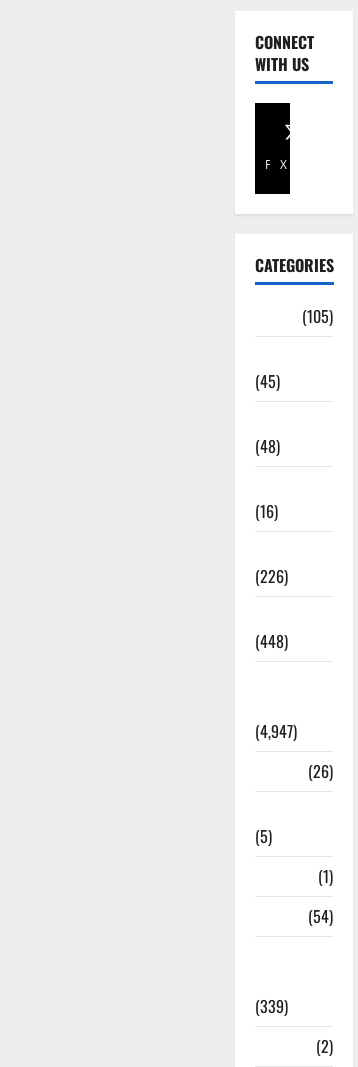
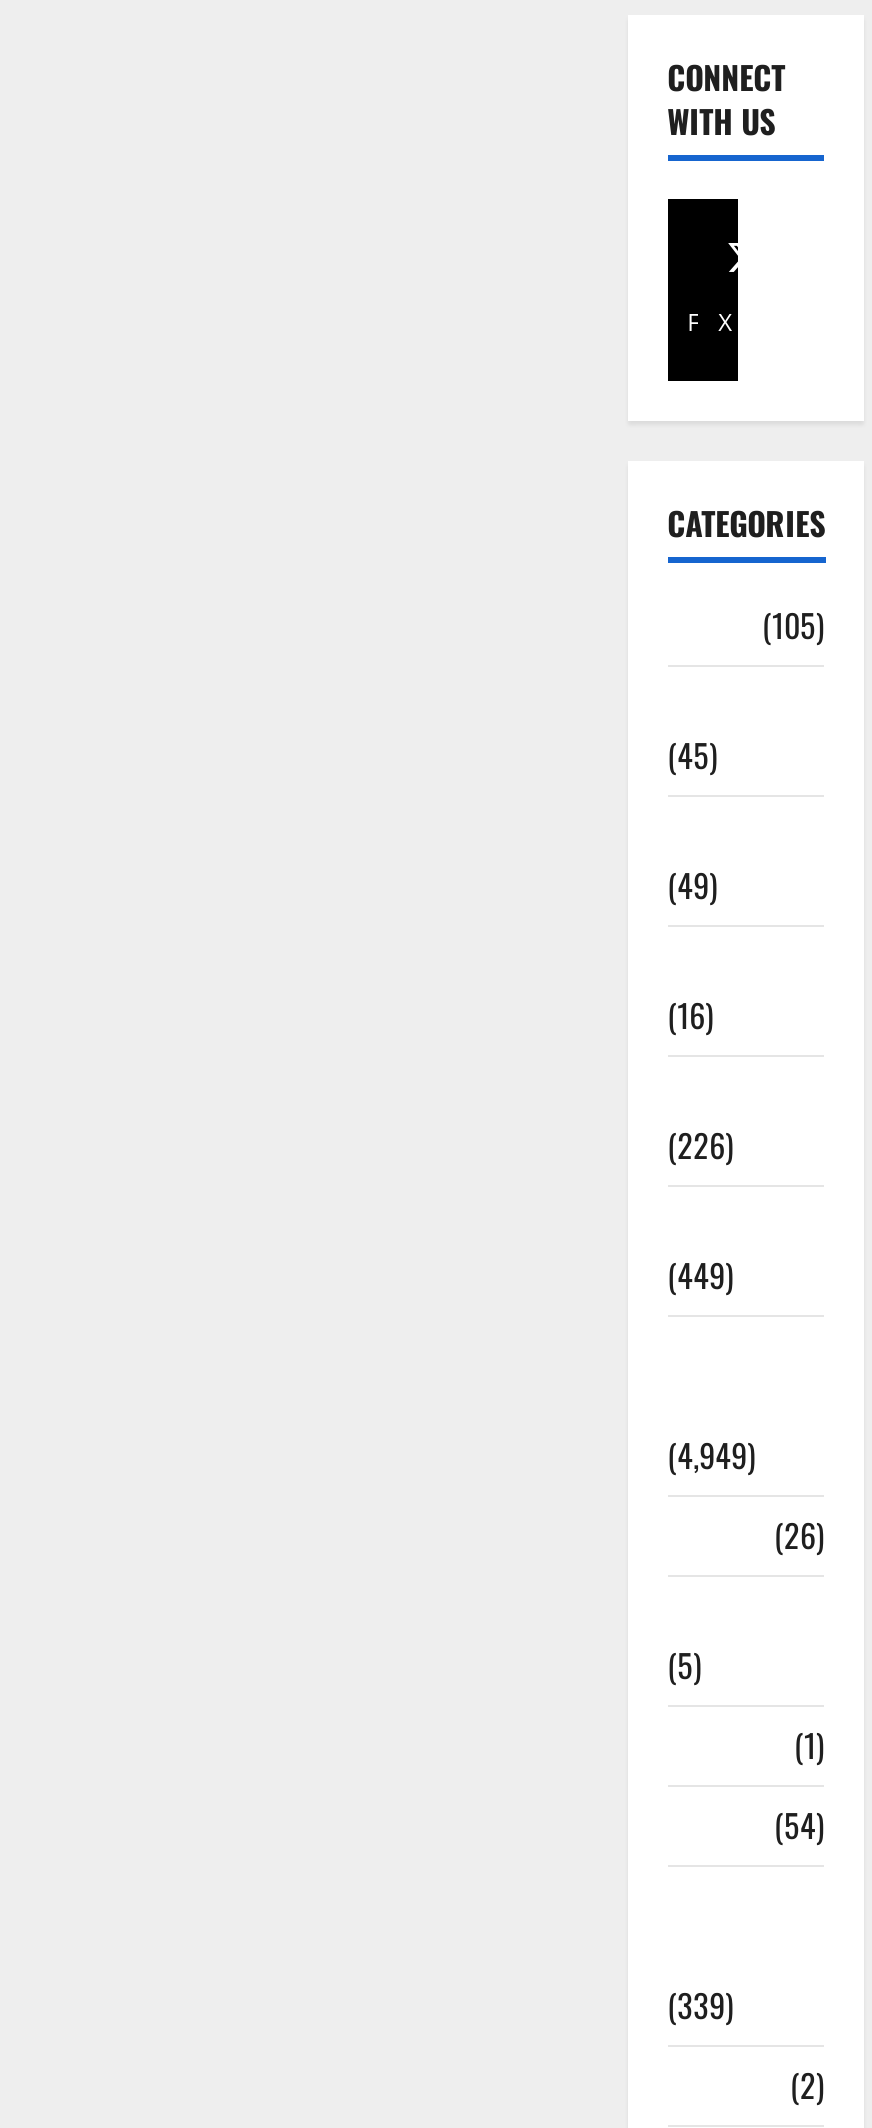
[255,434,280,458] (48) -> [667,862,717,910] (49)
[255,629,288,653] (448) -> [667,1252,733,1300] (449)
[255,719,297,743] (4,947) -> [667,1432,755,1480] (4,949)

